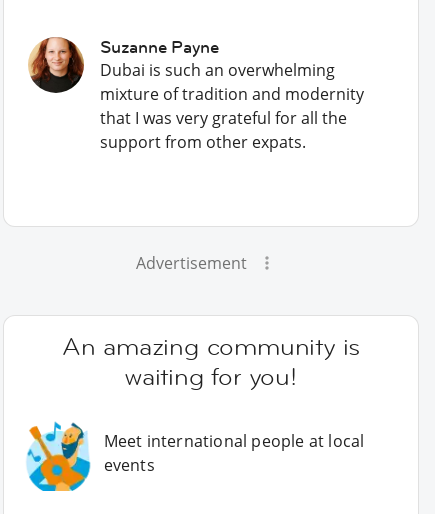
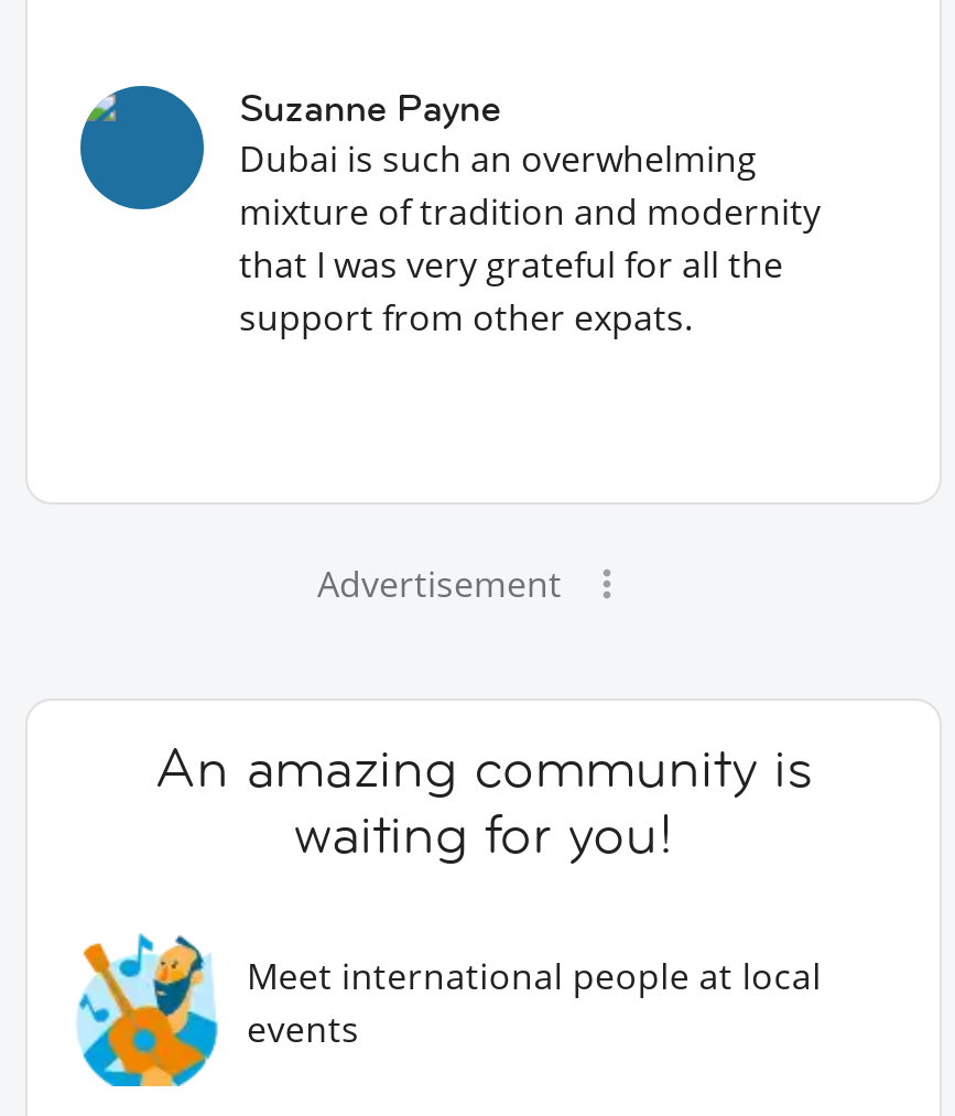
[28,36,85,94] [image] -> [78,84,206,212] [image]

